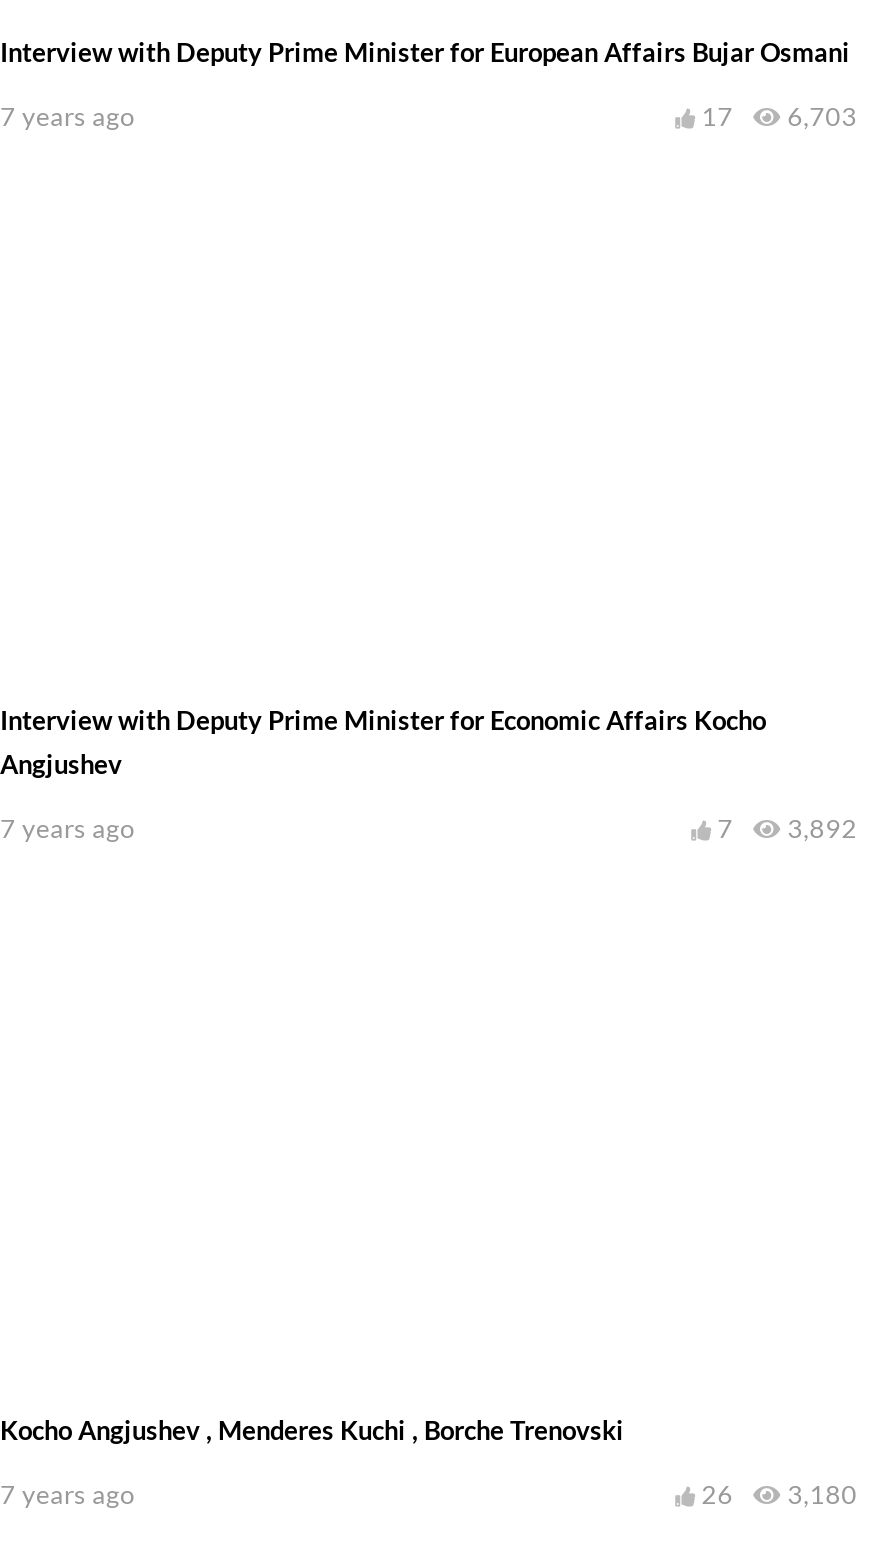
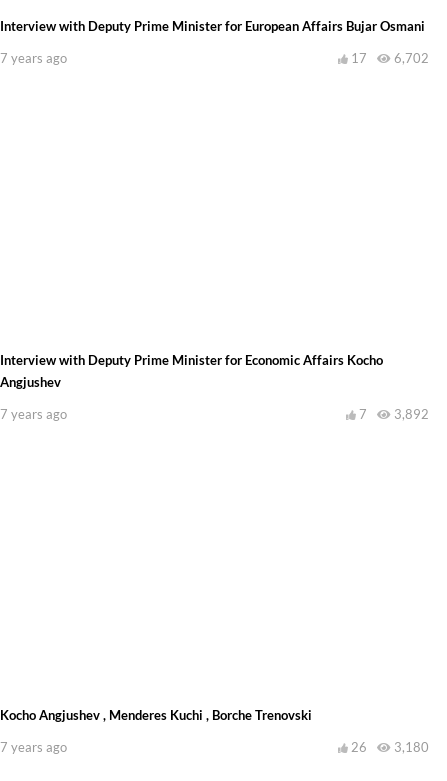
[701,100,857,132] 17 6,703 -> [351,50,429,66] 17 6,702

